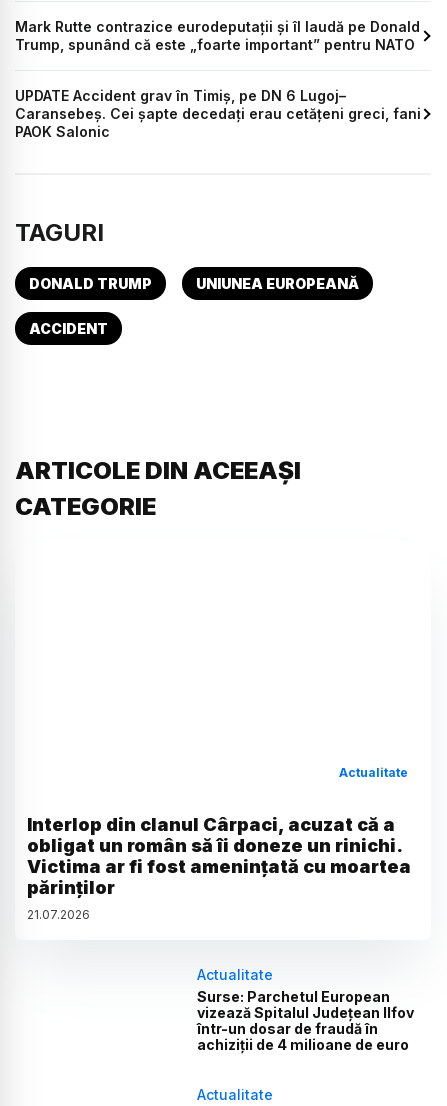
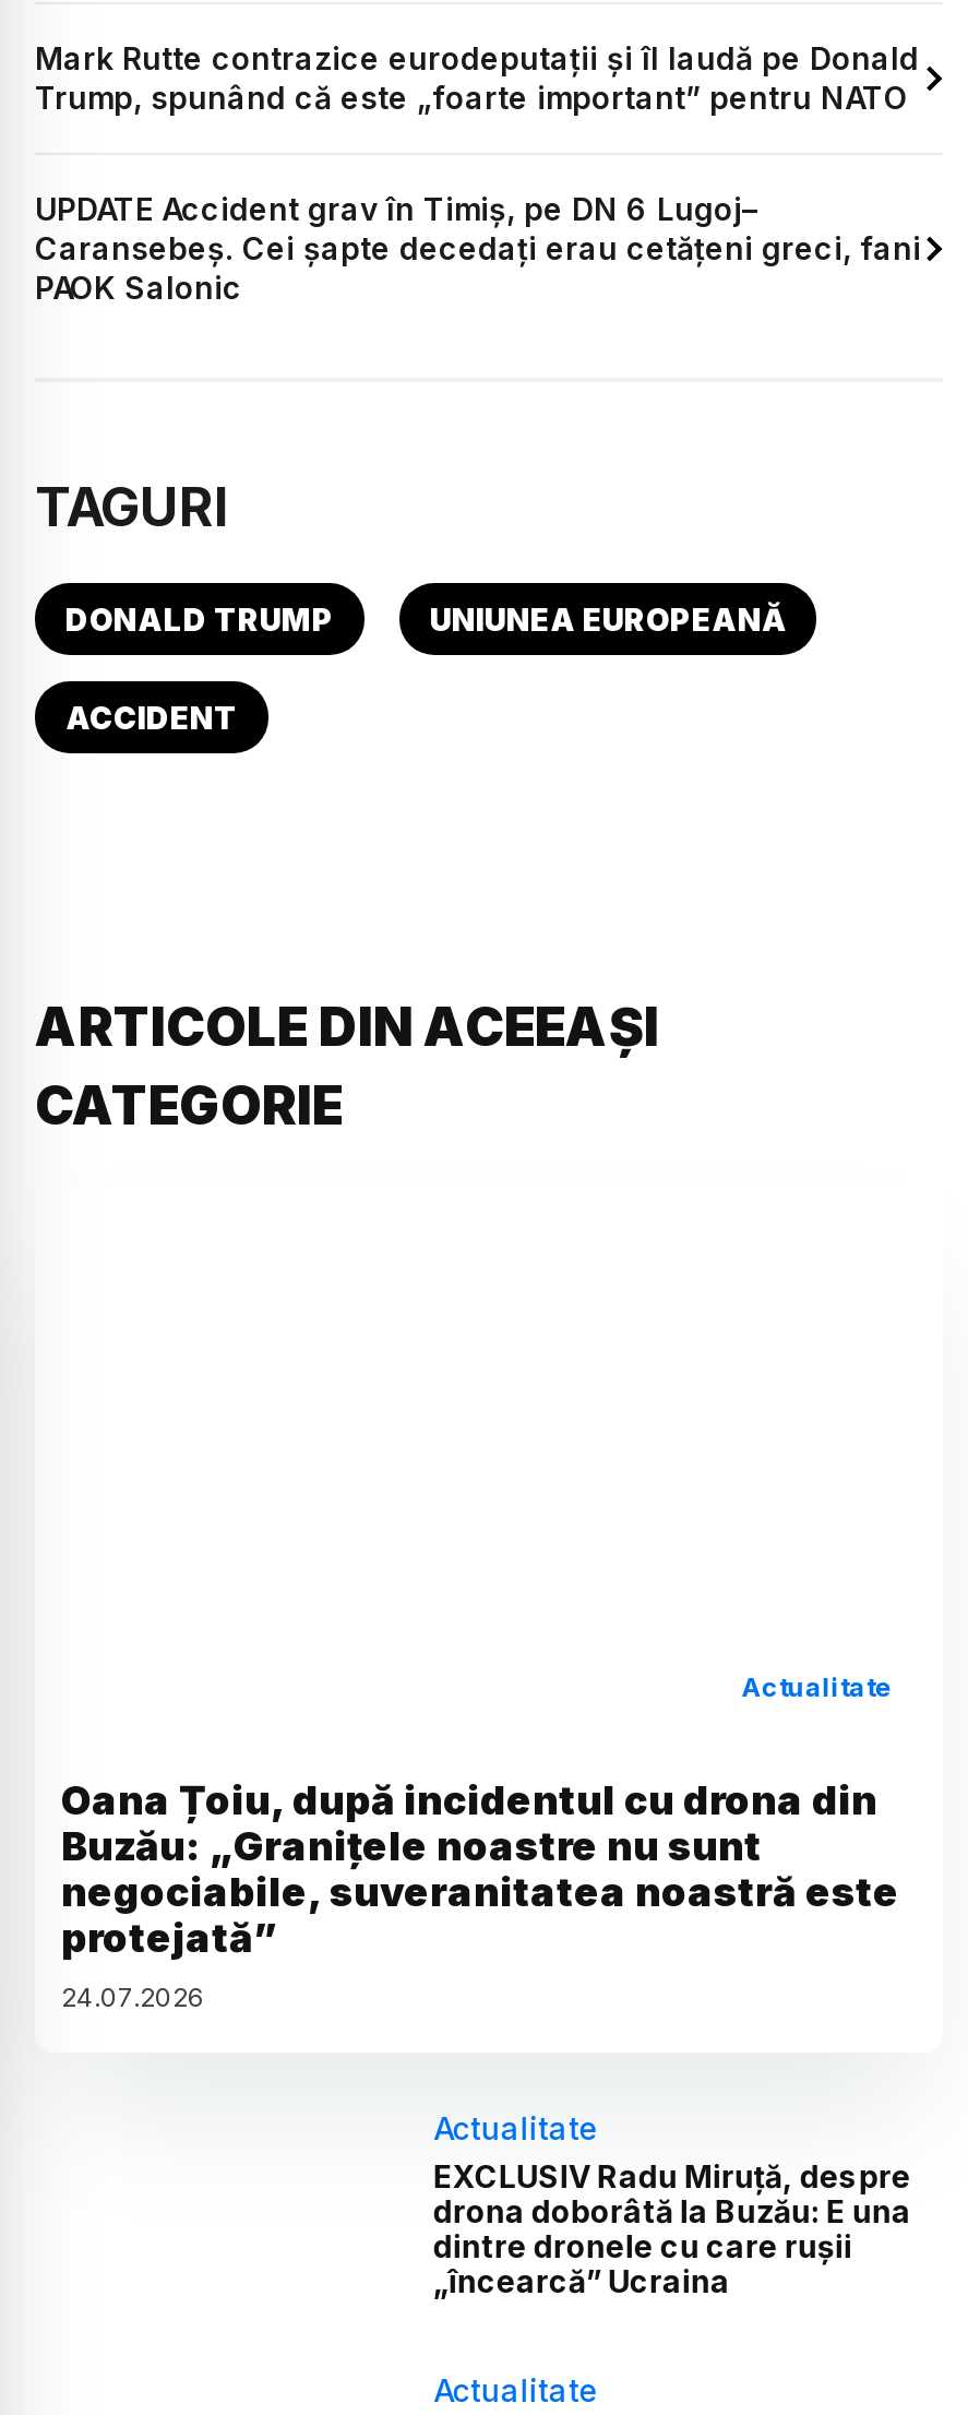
[27,814,411,922] Interlop din clanul Cârpaci, acuzat că a | obligat un român să îi doneze un rinichi. | Victima ar fi fost amenințată cu moartea | părinților | 21.07.2026 -> [61,1777,899,2013] Oana Țoiu, după incidentul cu drona din | Buzău: „Granițele noastre nu sunt | negociabile, suveranitatea noastră este | protejată” | 24.07.2026
[197,988,414,1053] Surse: Parchetul European | vizează Spitalul Județean Ilfov | într-un dosar de fraudă în | achiziții de 4 milioane de euro -> [433,2157,911,2299] EXCLUSIV Radu Miruță, despre | drona doborâtă la Buzău: E una | dintre dronele cu care rușii | „încearcă” Ucraina

